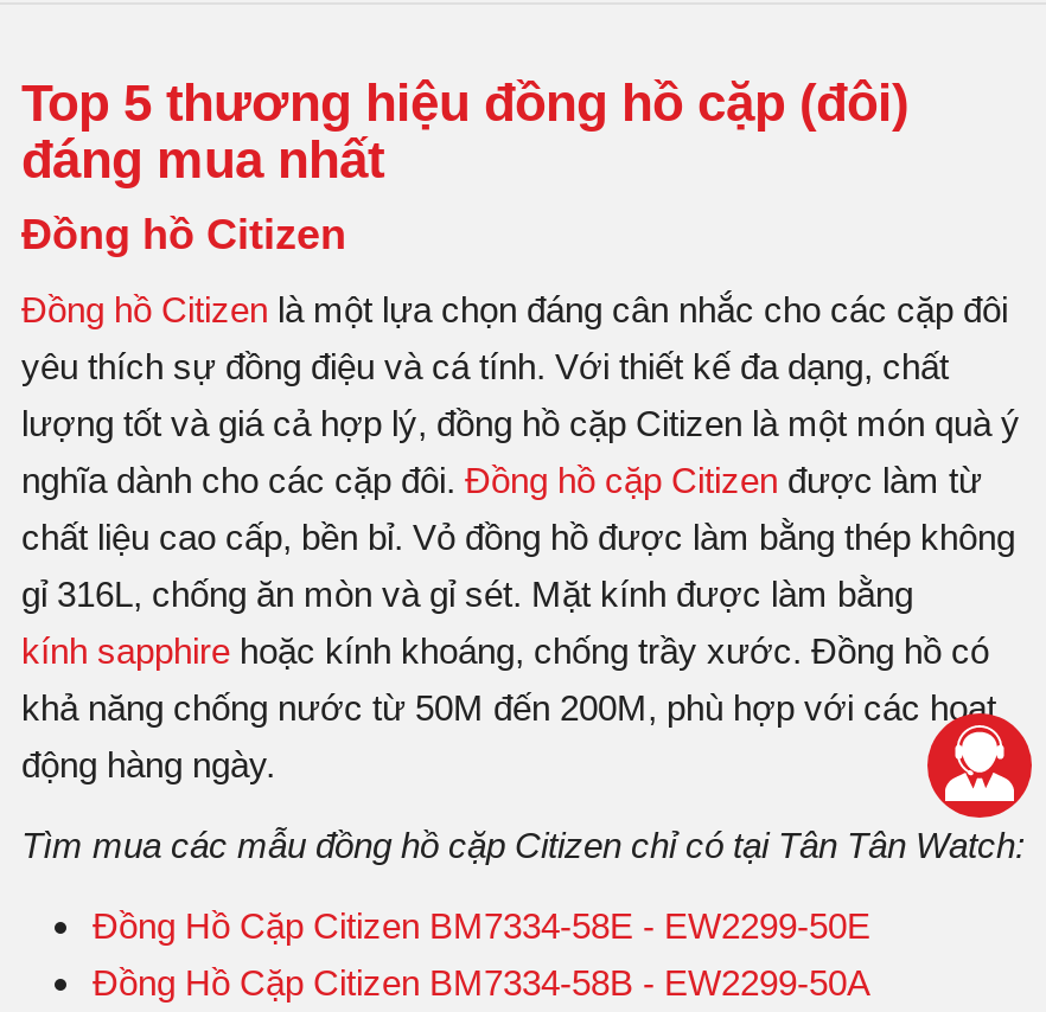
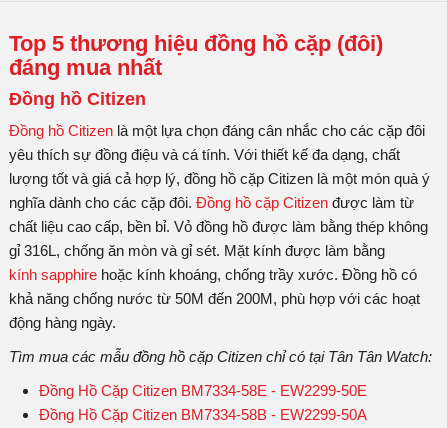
[925,718,1034,818] [image] -> none

